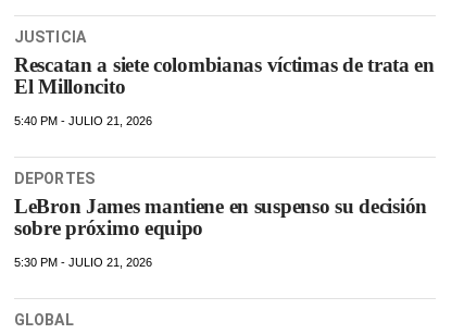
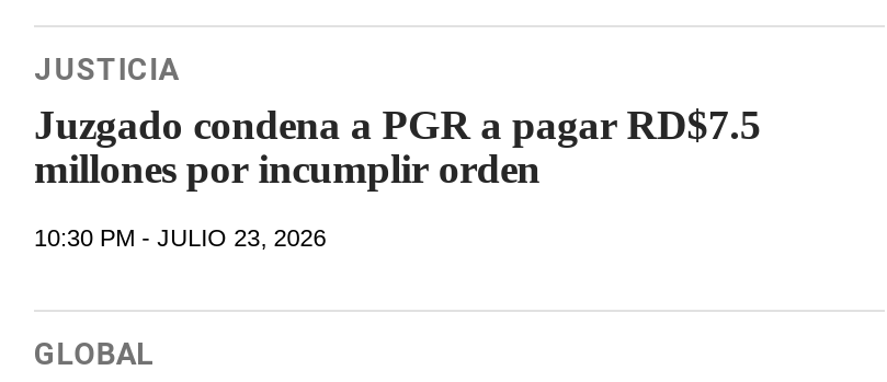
[14,53,434,269] Rescatan a siete colombianas víctimas de trata en | El Milloncito | 5:40 PM - JULIO 21, 2026 | DEPORTES | LeBron James mantiene en suspenso su decisión | sobre próximo equipo | 5:30 PM - JULIO 21, 2026 -> [34,102,761,251] Juzgado condena a PGR a pagar RD$7.5 | millones por incumplir orden | 10:30 PM - JULIO 23, 2026

